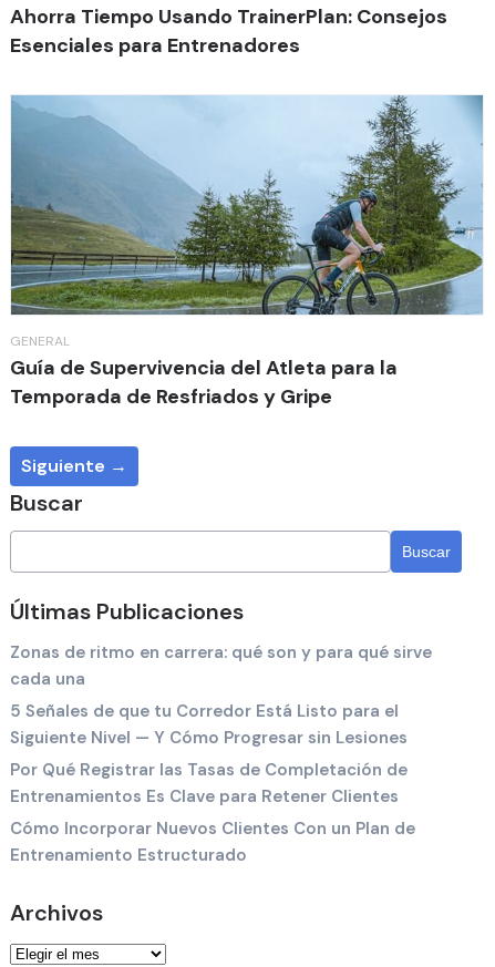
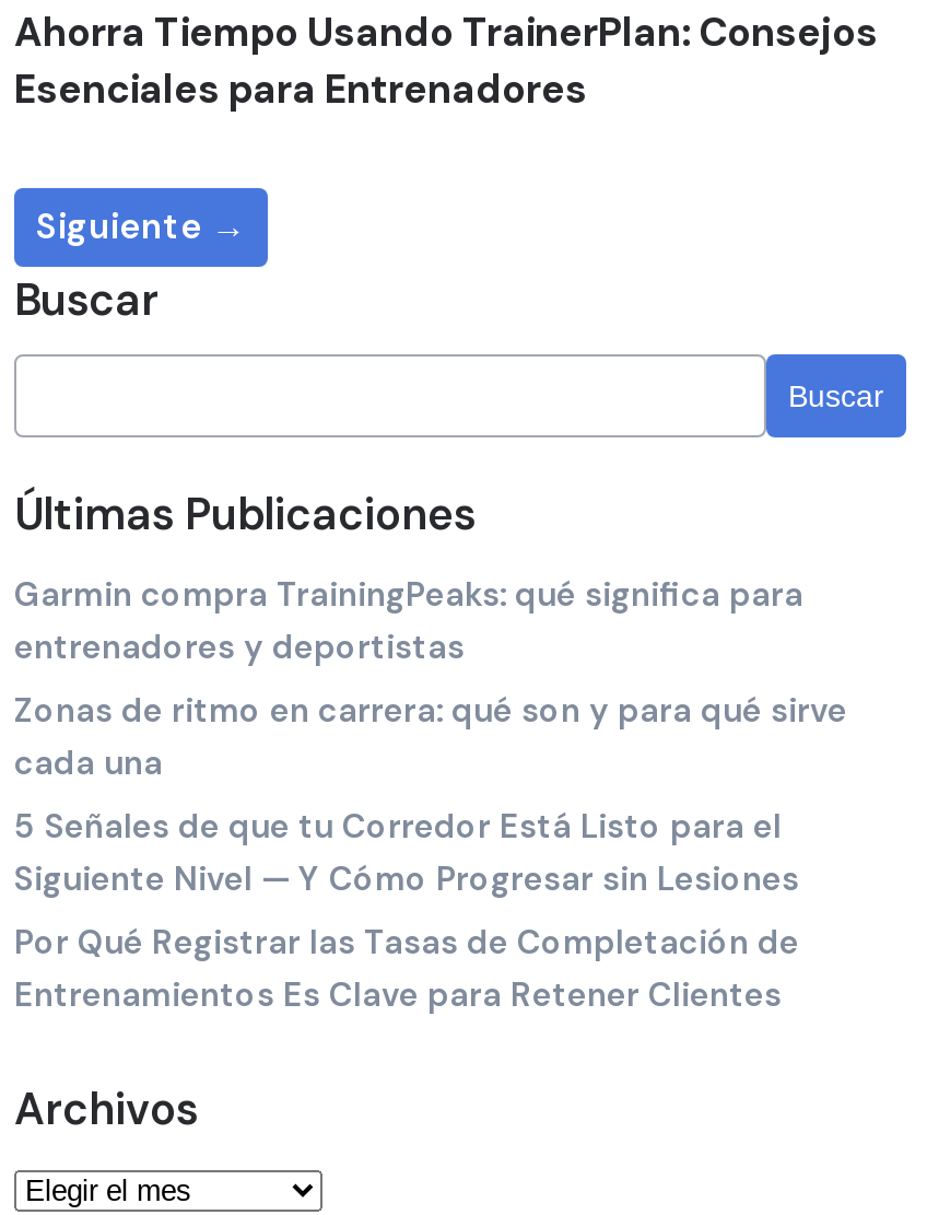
[10,94,484,410] [image] | GENERAL | Guía de Supervivencia del Atleta para la | Temporada de Resfriados y Gripe -> none
none -> [14,572,803,668] Garmin compra TrainingPeaks: qué significa para | entrenadores y deportistas
[10,817,415,866] Cómo Incorporar Nuevos Clientes Con un Plan de | Entrenamiento Estructurado -> none

